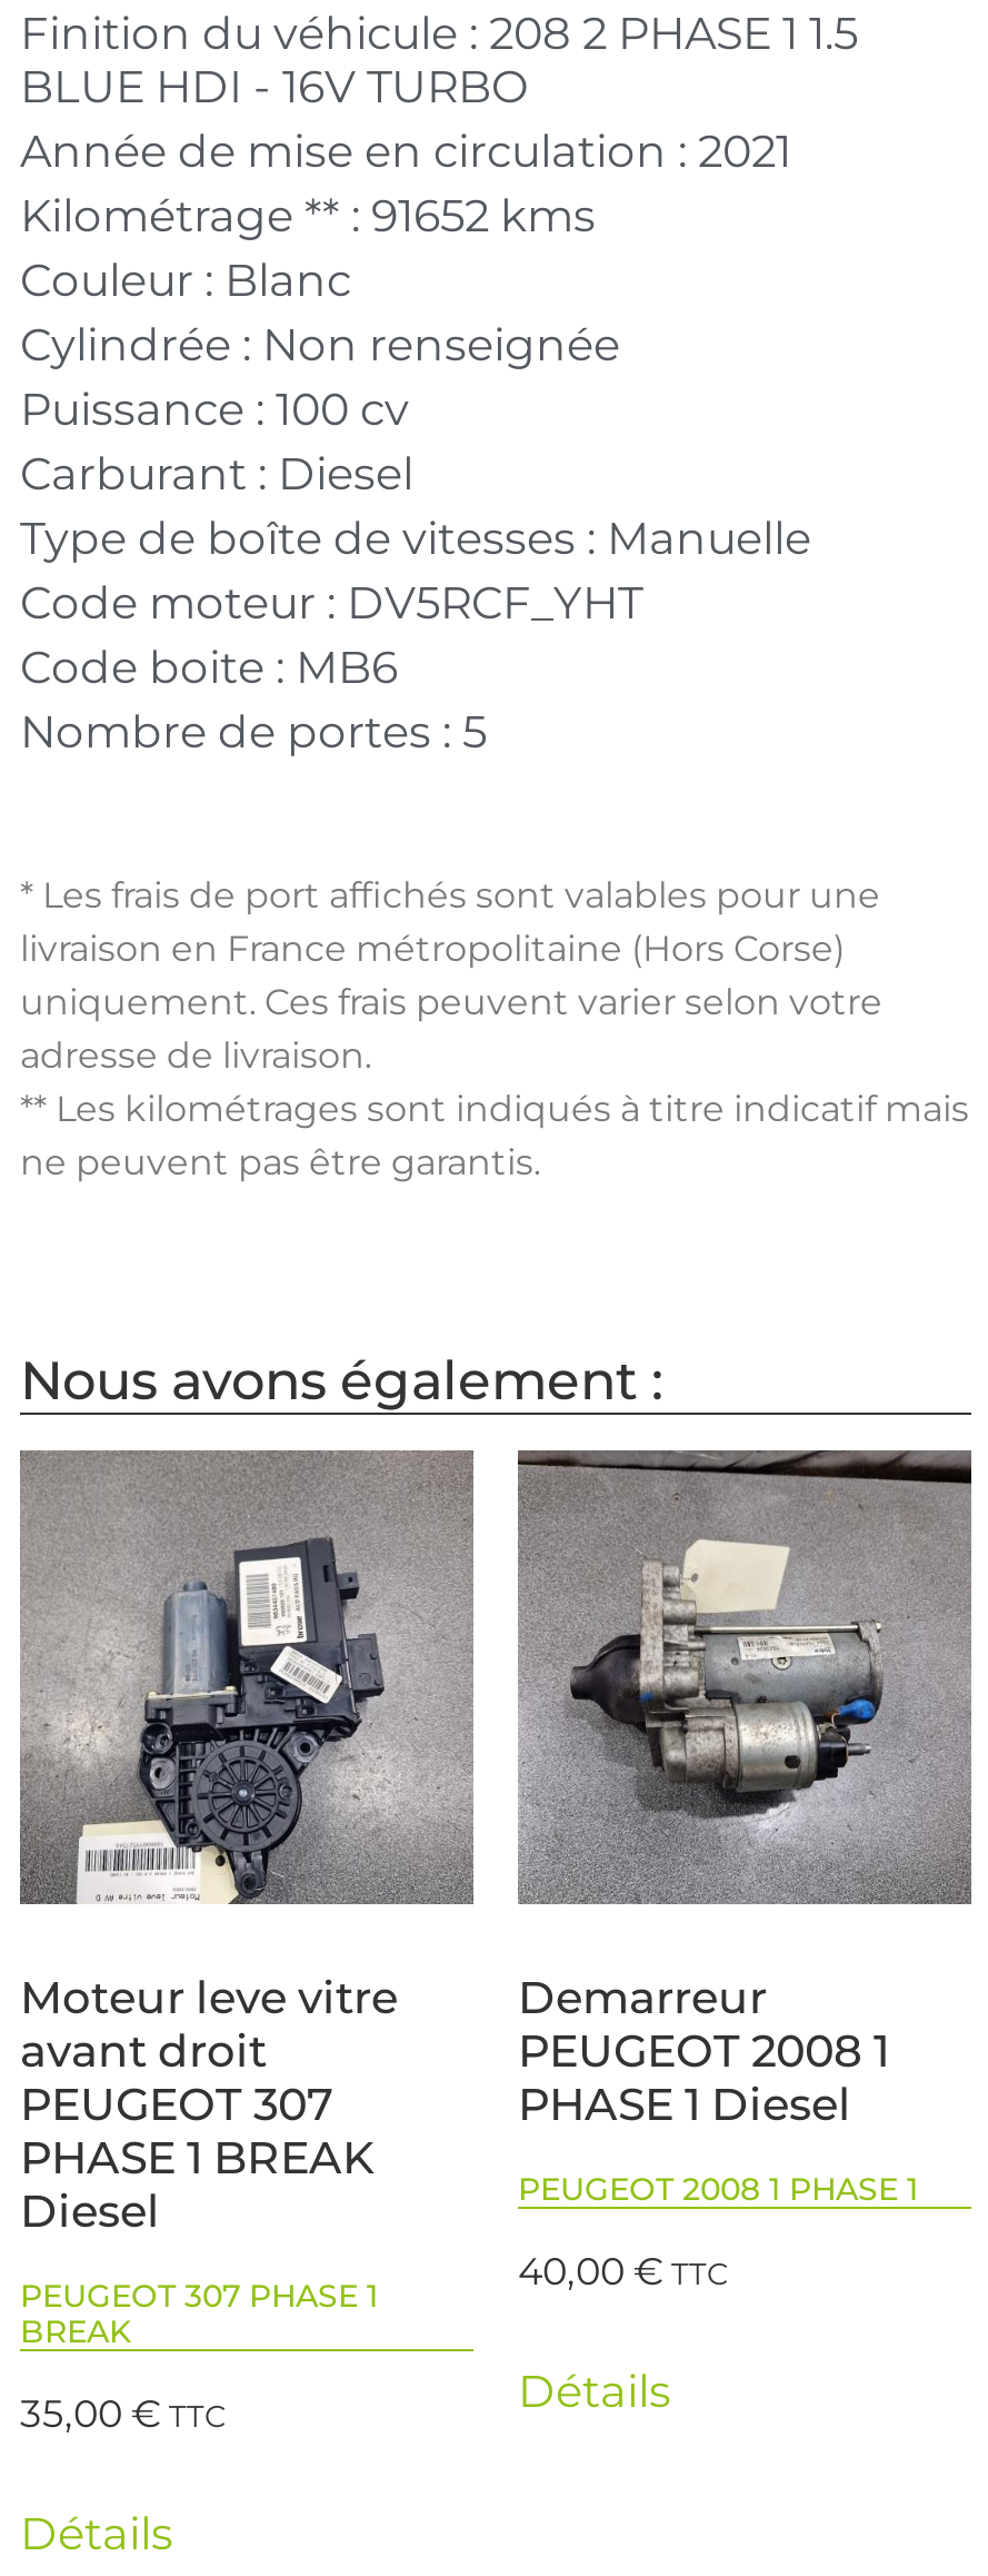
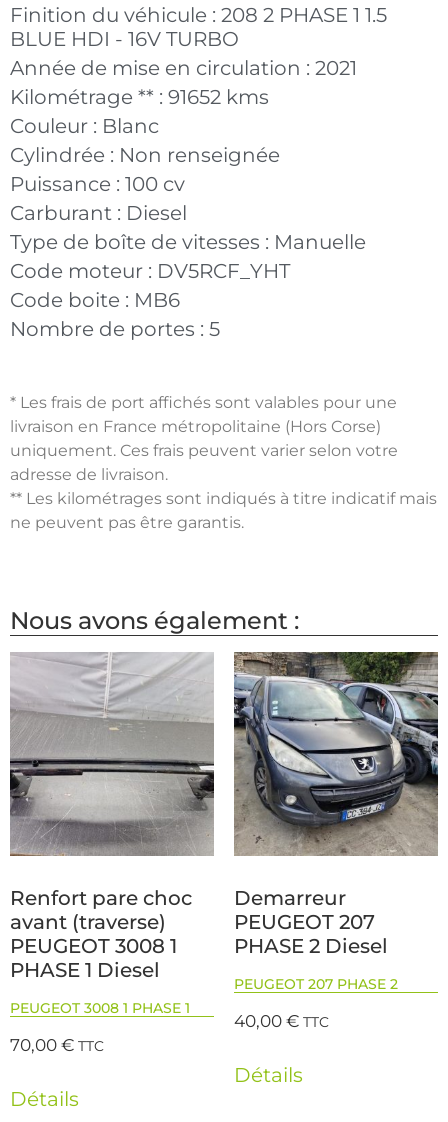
[20,1450,473,2239] [image] | Moteur leve vitre | avant droit | PEUGEOT 307 | PHASE 1 BREAK | Diesel -> [10,653,214,982] [image] | Renfort pare choc | avant (traverse) | PEUGEOT 3008 1 | PHASE 1 Diesel
[518,1448,971,1904] [image] -> [234,651,439,856] [image]
[518,2025,889,2132] PEUGEOT 2008 1 | PHASE 1 Diesel -> [234,910,388,958] PEUGEOT 207 | PHASE 2 Diesel
[518,2170,918,2210] PEUGEOT 2008 1 PHASE 1 -> [234,975,398,993] PEUGEOT 207 PHASE 2
[20,2277,378,2352] PEUGEOT 307 PHASE 1 | BREAK -> [10,999,190,1017] PEUGEOT 3008 1 PHASE 1
[20,2390,227,2437] 35,00 € TTC -> [10,1034,104,1055] 70,00 € TTC

